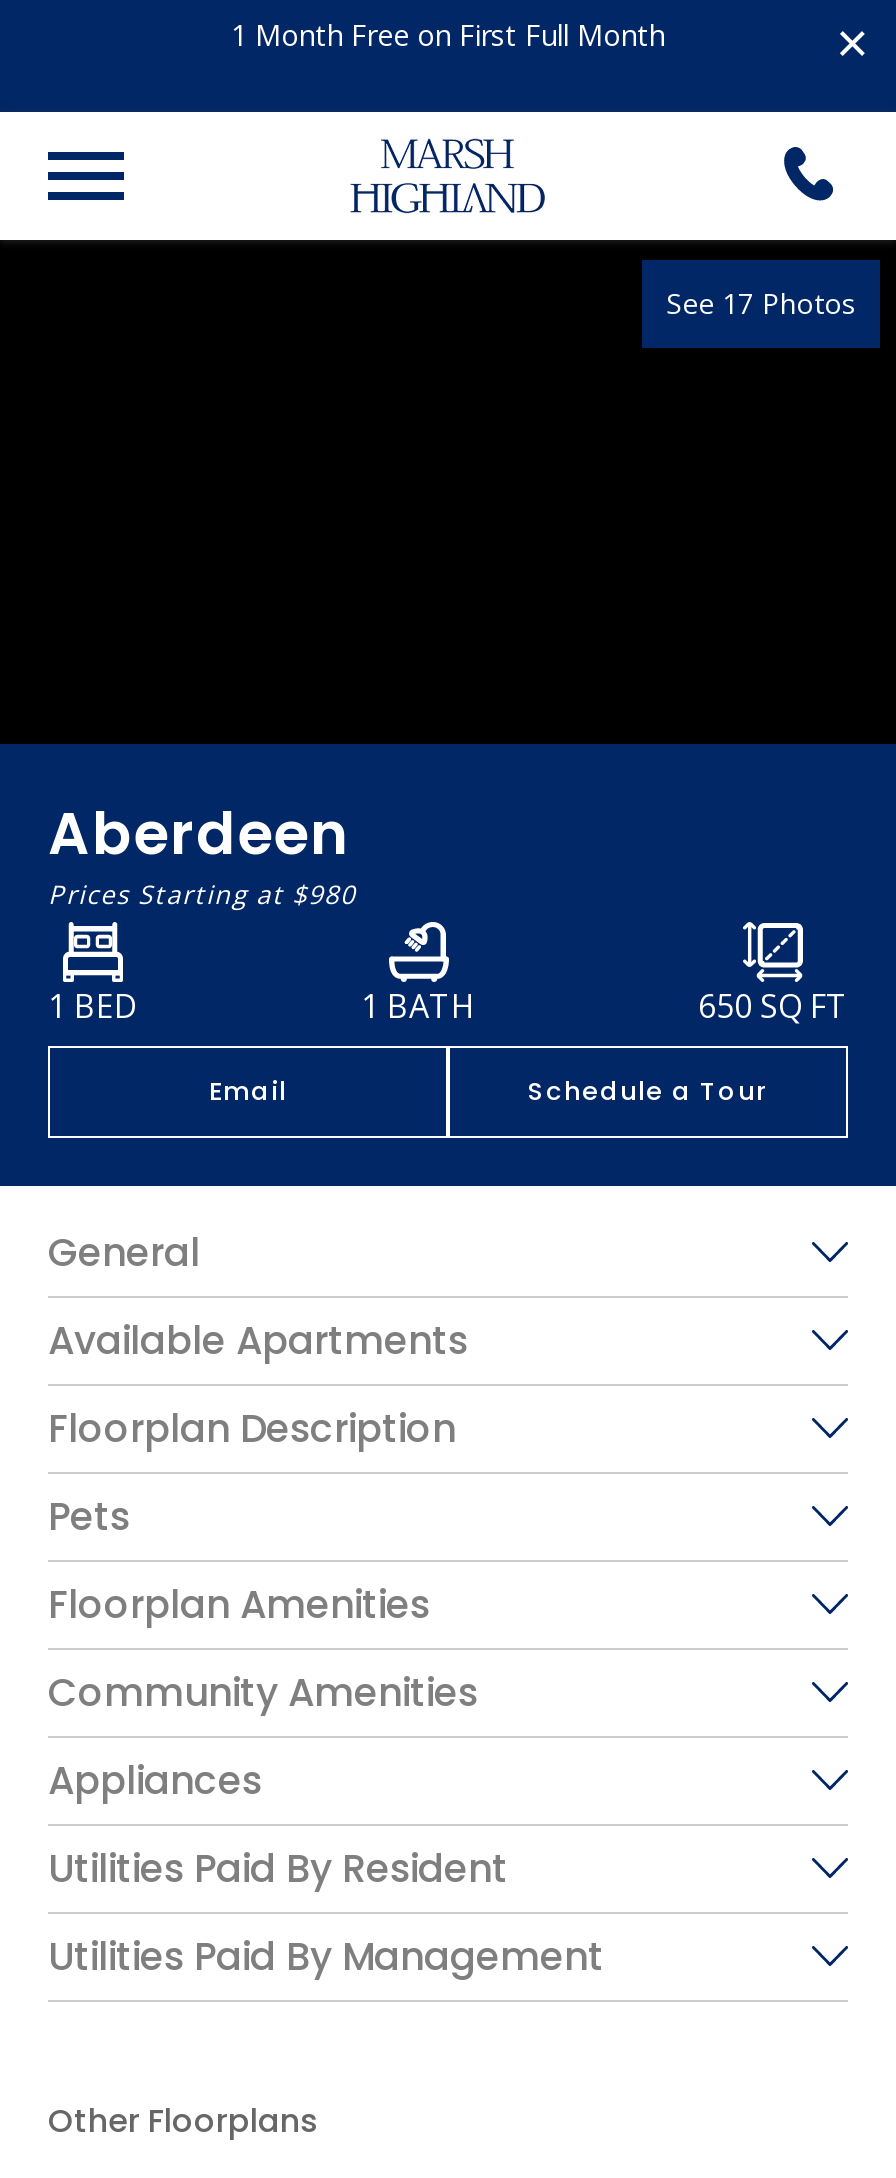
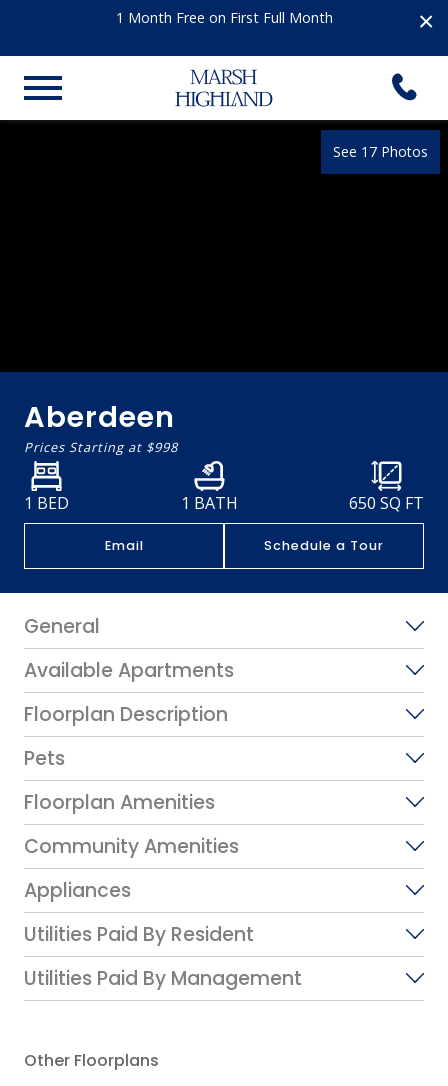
[48,875,356,911] Prices Starting at $980 -> [24,438,178,456] Prices Starting at $998

